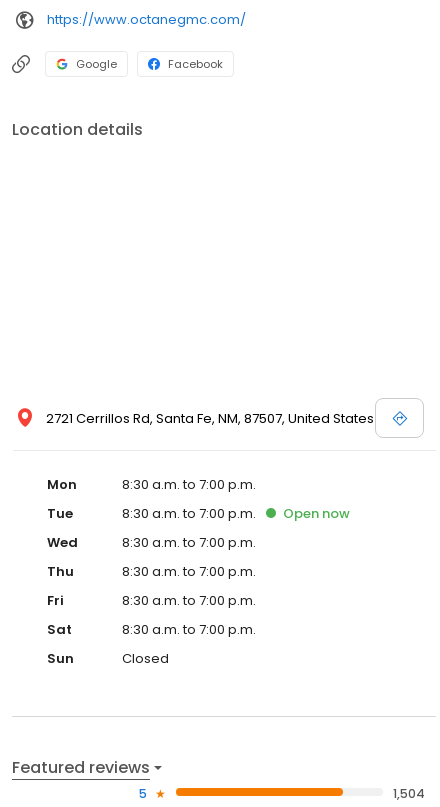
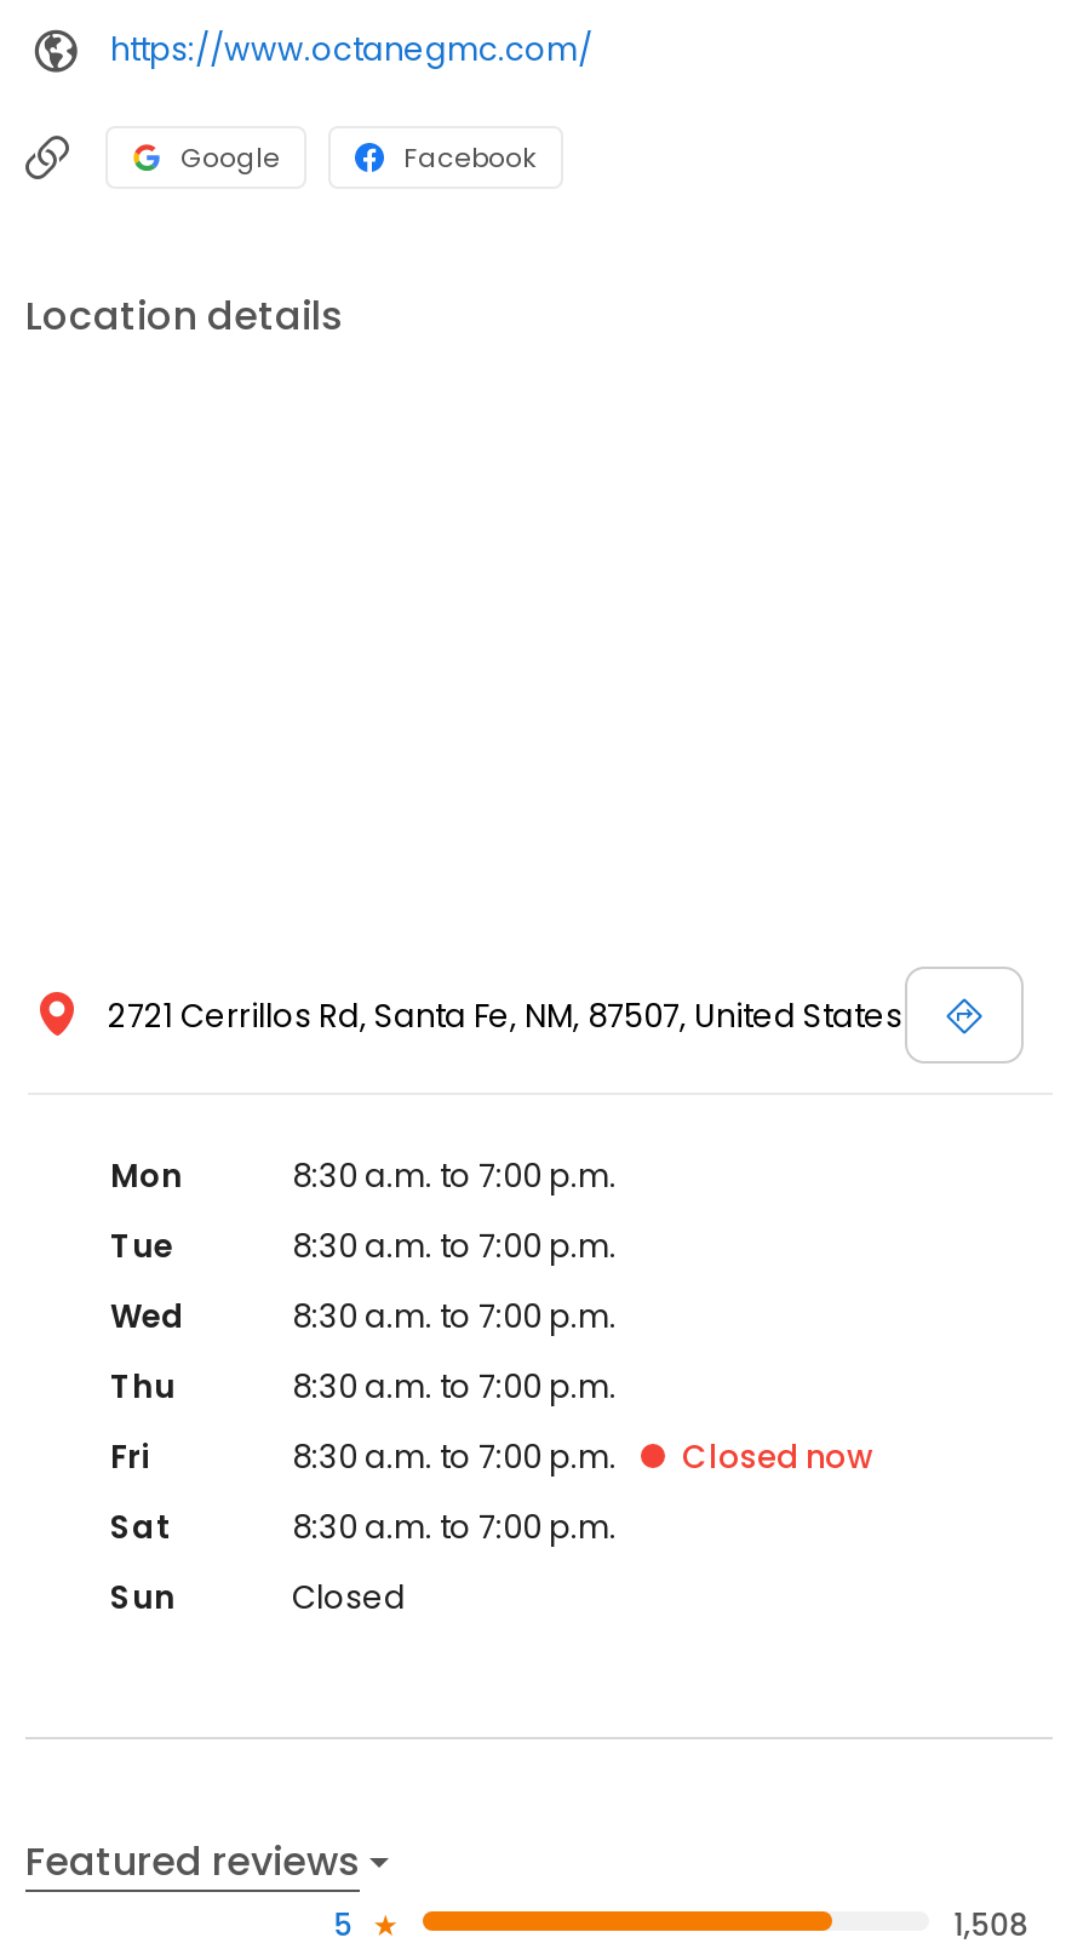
[283,504,350,523] Open now -> none
none -> [682,1434,873,1480] Closed now
[393,784,425,801] 1,504 -> [954,1903,1027,1944] 1,508

